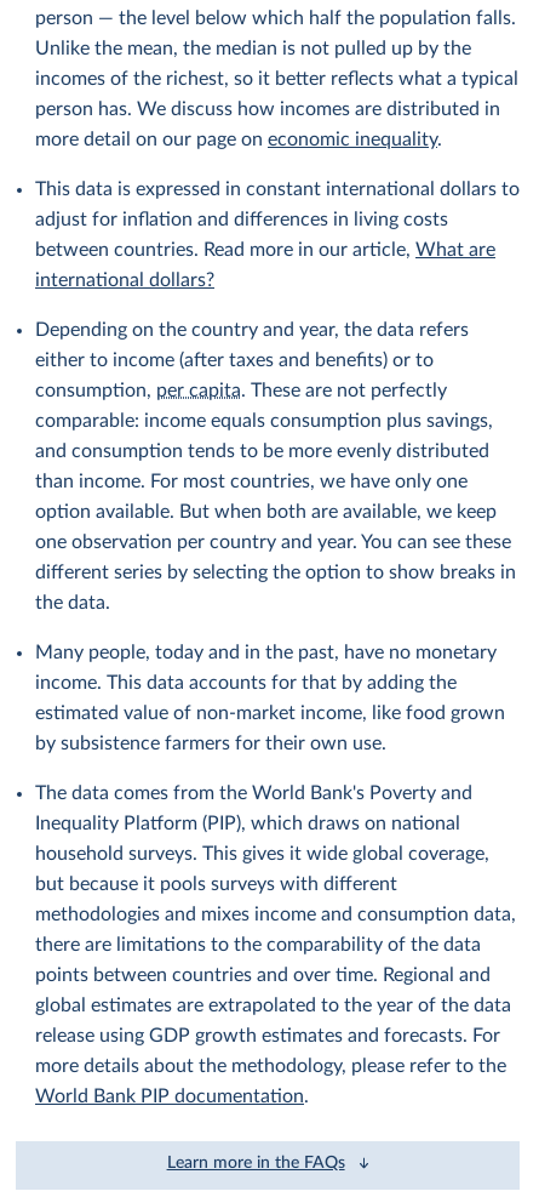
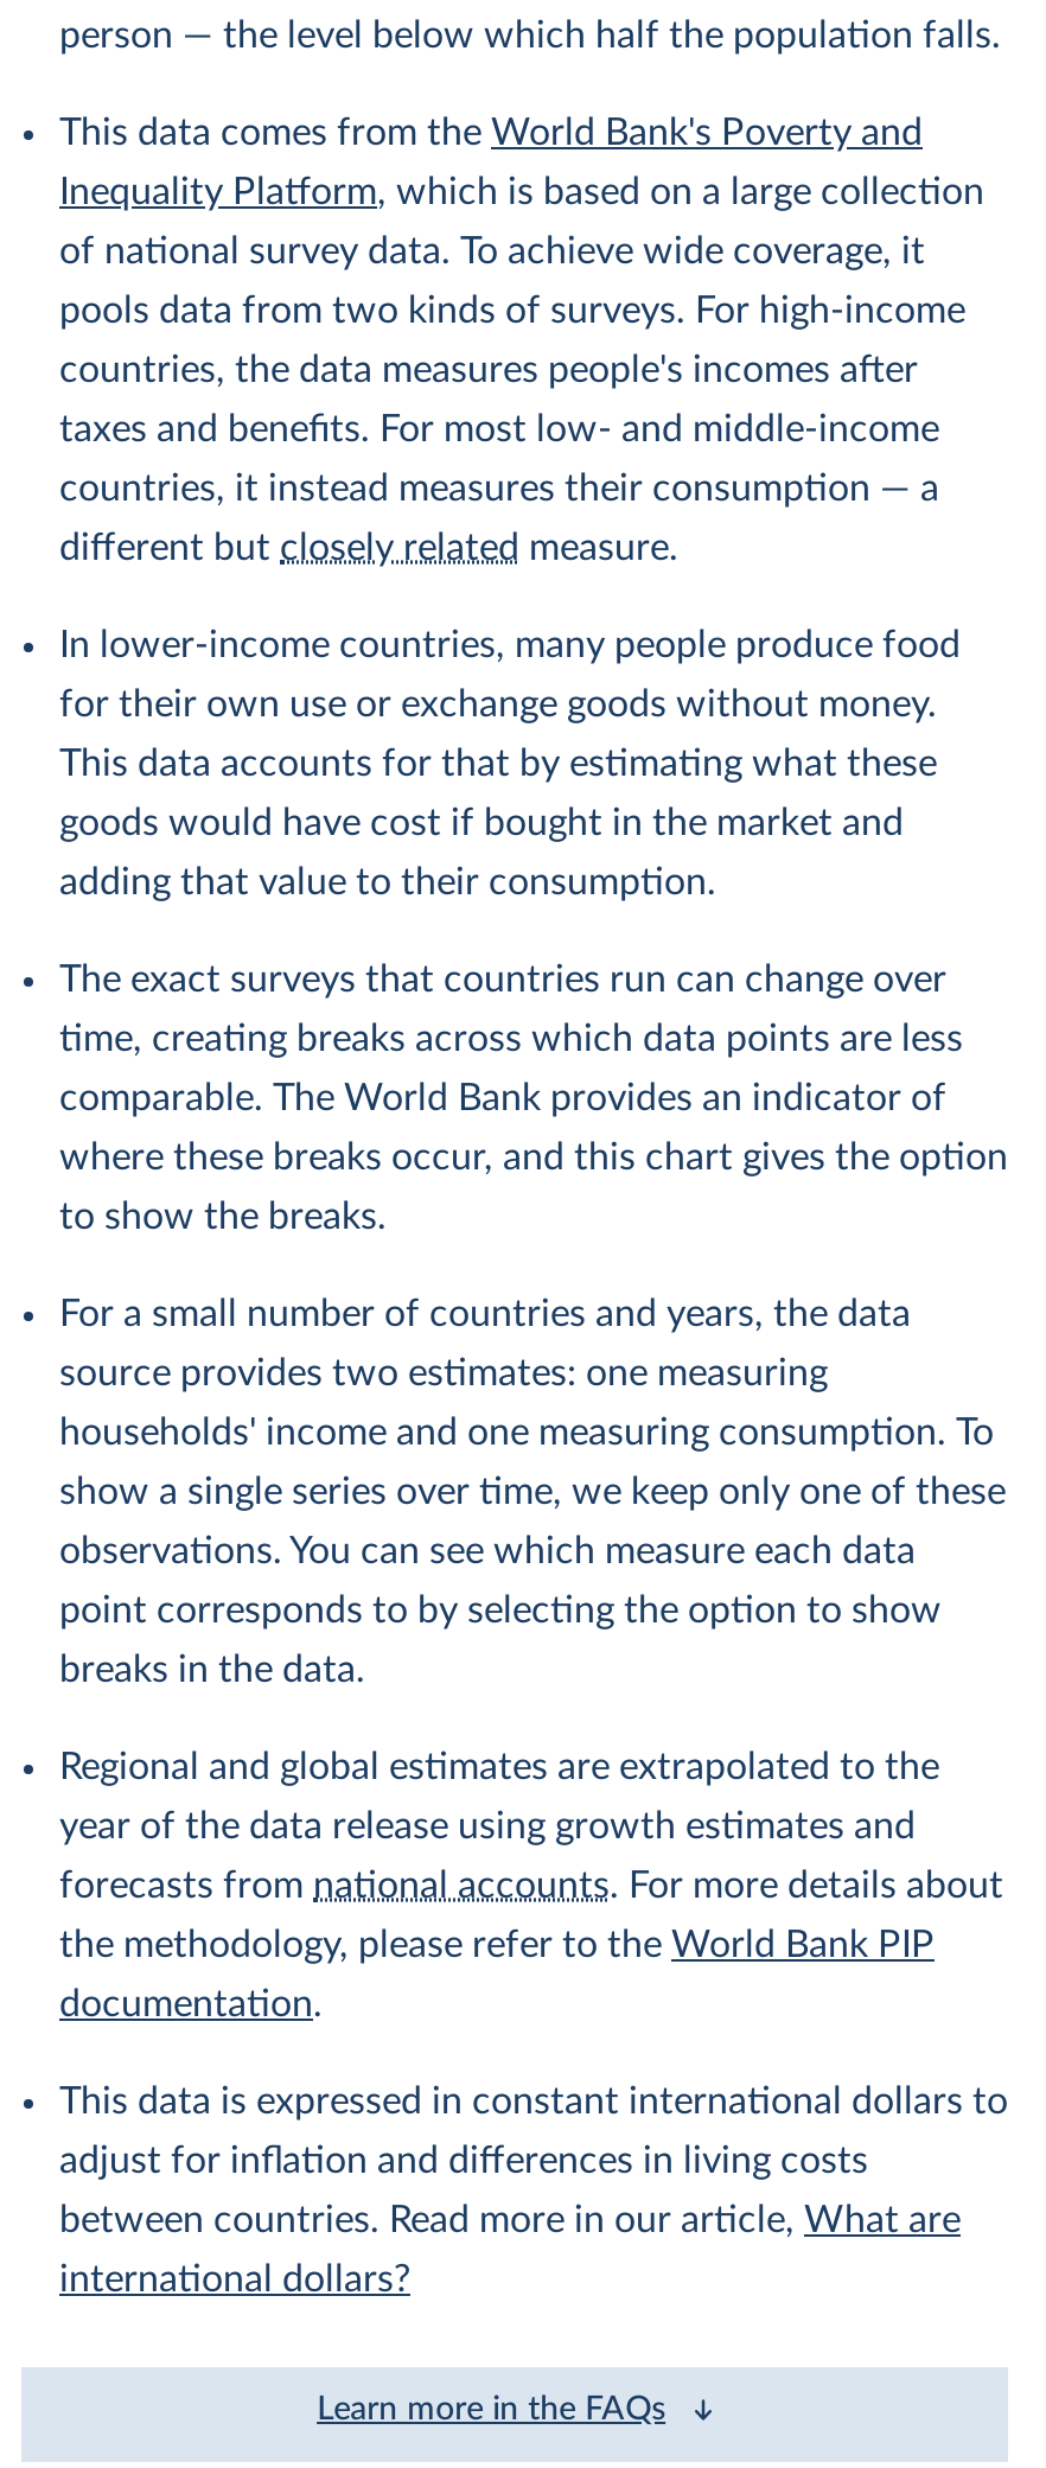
[35,39,518,149] Unlike the mean, the median is not pulled up by the | incomes of the richest, so it better reflects what a typical | person has. We discuss how incomes are distributed in | more detail on our page on economic inequality. -> [59,114,1008,2023] This data comes from the World Bank's Poverty and | Inequality Platform, which is based on a large collection | of national survey data. To achieve wide coverage, it | pools data from two kinds of surveys. For high-income | countries, the data measures people's incomes after | taxes and benefits. For most low- and middle-income | countries, it instead measures their consumption — a | different but closely related measure. | In lower-income countries, many people produce food | for their own use or exchange goods without money. | This data accounts for that by estimating what these | goods would have cost if bought in the market and | adding that value to their consumption. | The exact surveys that countries run can change over | time, creating breaks across which data points are less | comparable. The World Bank provides an indicator of | where these breaks occur, and this chart gives the option | to show the breaks. | For a small number of countries and years, the data | source provides two estimates: one measuring | households' income and one measuring consumption. To | show a single series over time, we keep only one of these | observations. You can see which measure each data | point corresponds to by selecting the option to show | breaks in the data. | Regional and global estimates are extrapolated to the | year of the data release using growth estimates and | forecasts from national accounts. For more details about | the methodology, please refer to the World Bank PIP | documentation.
moved [35,179,520,290] -> [59,2083,1008,2298]: This data is expressed in constant international dollars to | adjust for inflation and differences in living costs | between countries. Read more in our article, What are | international dollars?
[35,320,516,1106] Depending on the country and year, the data refers | either to income (after taxes and benefits) or to | consumption, per capita. These are not perfectly | comparable: income equals consumption plus savings, | and consumption tends to be more evenly distributed | than income. For most countries, we have only one | option available. But when both are available, we keep | one observation per country and year. You can see these | different series by selecting the option to show breaks in | the data. | Many people, today and in the past, have no monetary | income. This data accounts for that by adding the | estimated value of non-market income, like food grown | by subsistence farmers for their own use. | The data comes from the World Bank's Poverty and | Inequality Platform (PIP), which draws on national | household surveys. This gives it wide global coverage, | but because it pools surveys with different | methodologies and mixes income and consumption data, | there are limitations to the comparability of the data | points between countries and over time. Regional and | global estimates are extrapolated to the year of the data | release using GDP growth estimates and forecasts. For | more details about the methodology, please refer to the | World Bank PIP documentation. -> none

